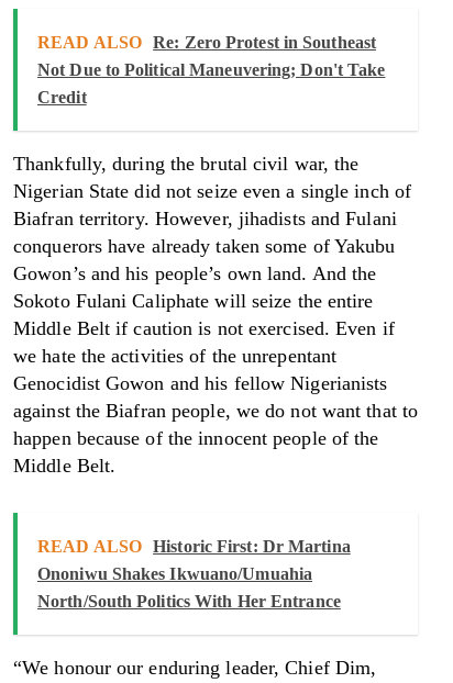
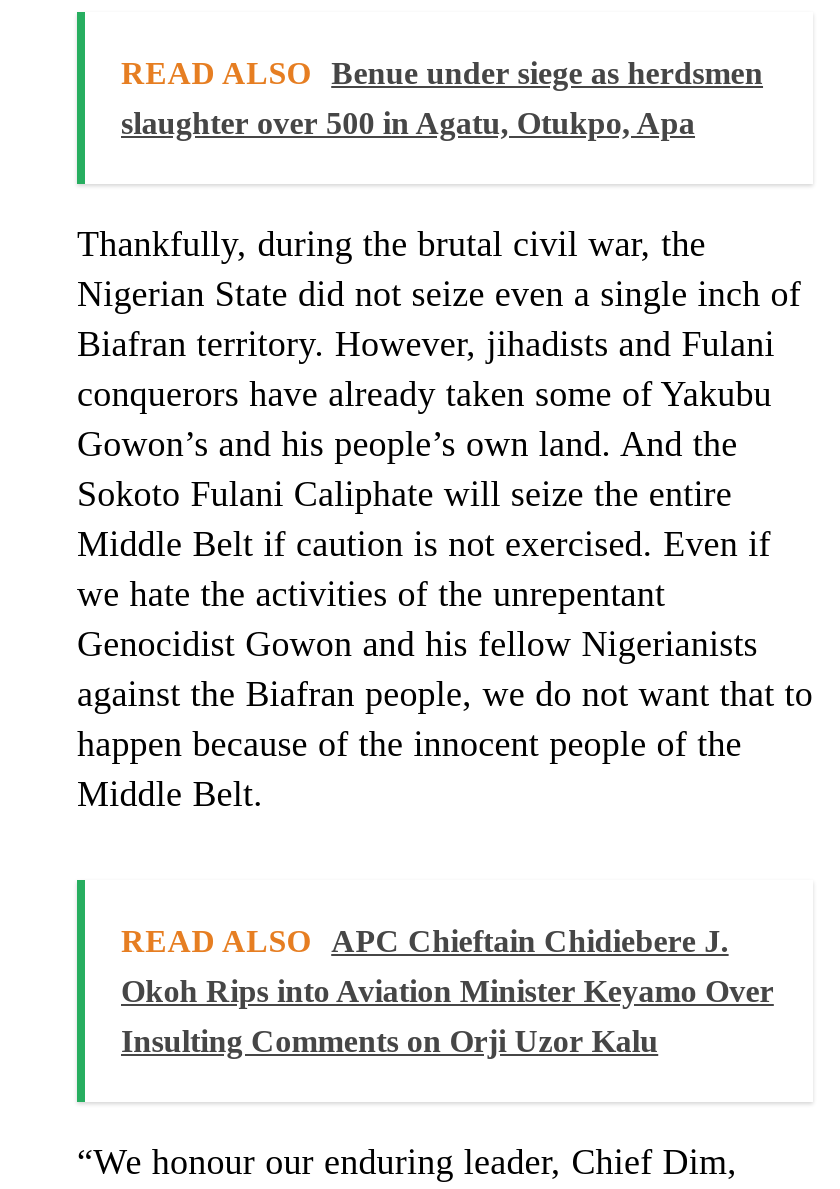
[37,33,385,107] Re: Zero Protest in Southeast | Not Due to Political Maneuvering; Don't Take | Credit -> [121,56,763,140] Benue under siege as herdsmen | slaughter over 500 in Agatu, Otukpo, Apa
[153,537,350,556] Historic First: Dr Martina -> [331,924,729,958] APC Chieftain Chidiebere J.
[37,565,312,584] Ononiwu Shakes Ikwuano/Umuahia -> [121,974,774,1008] Okoh Rips into Aviation Minister Keyamo Over
[37,592,341,611] North/South Politics With Her Entrance -> [121,1024,658,1058] Insulting Comments on Orji Uzor Kalu

